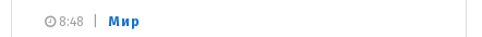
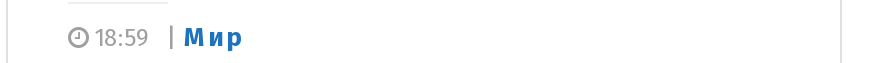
[56,13,141,29] 8:48 Мир -> [88,23,244,53] 18:59 Мир

